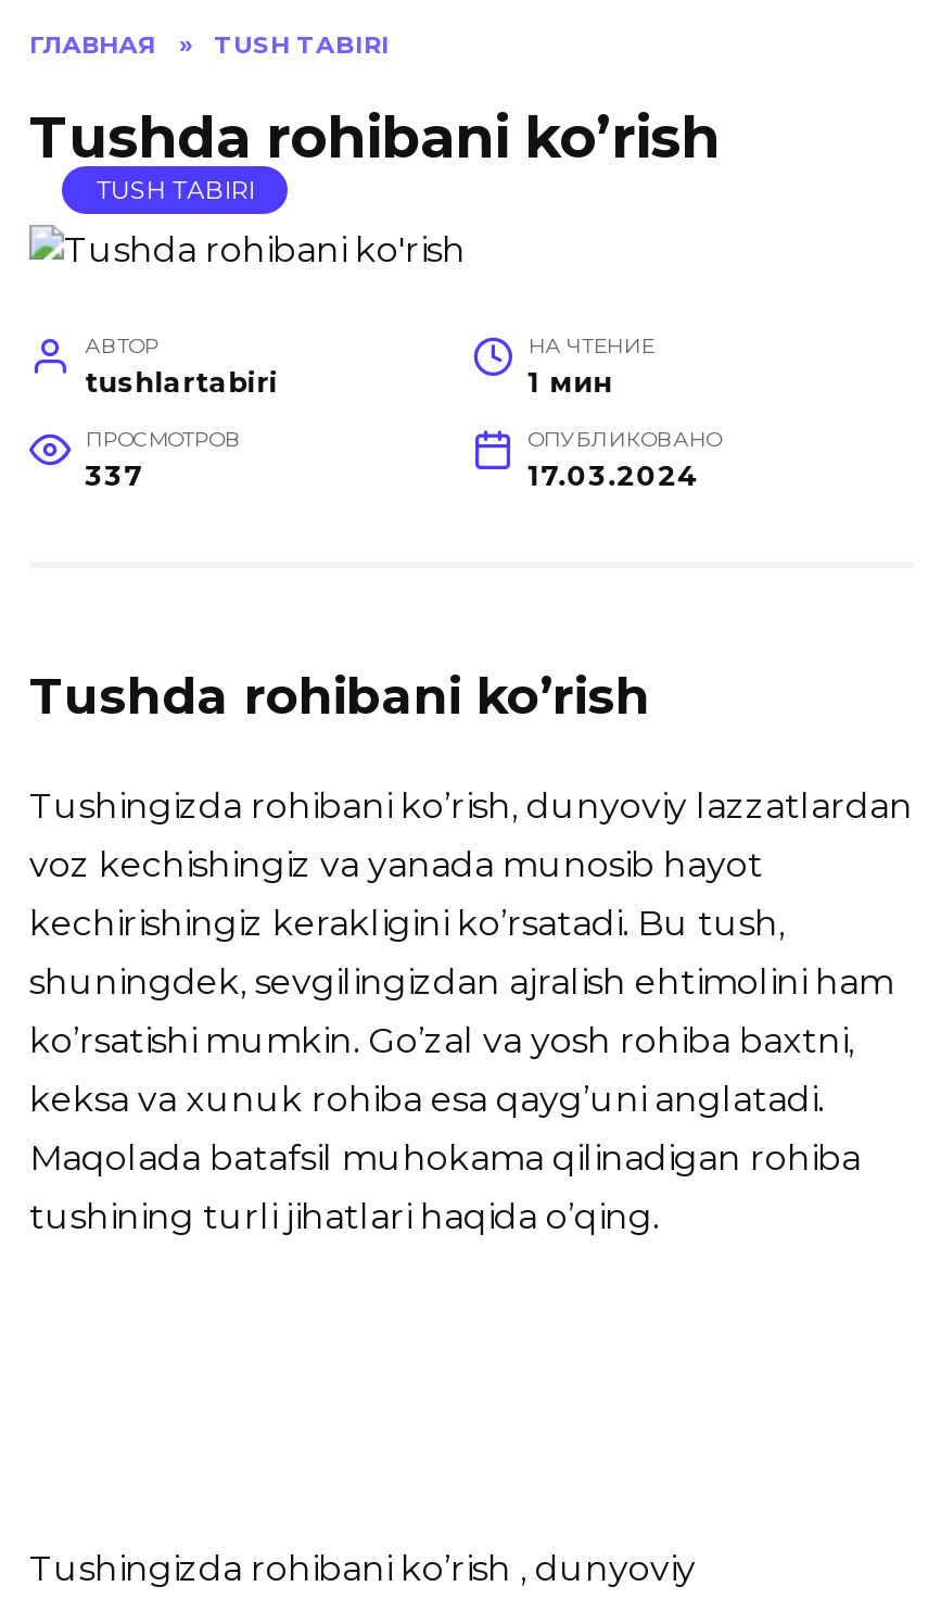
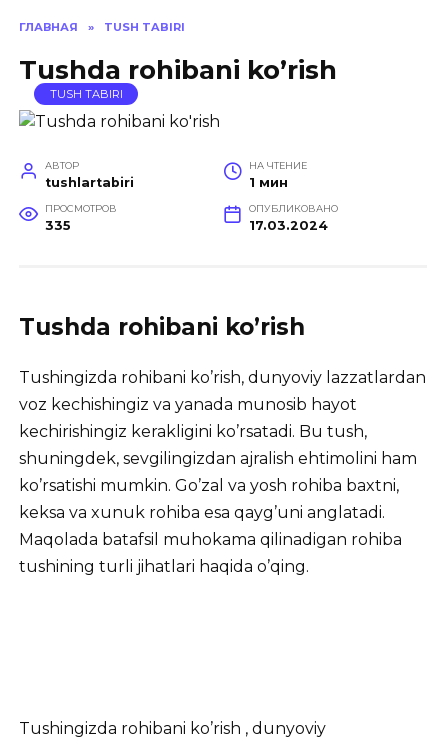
[85,459,143,492] 337 -> [45,218,71,233] 335

